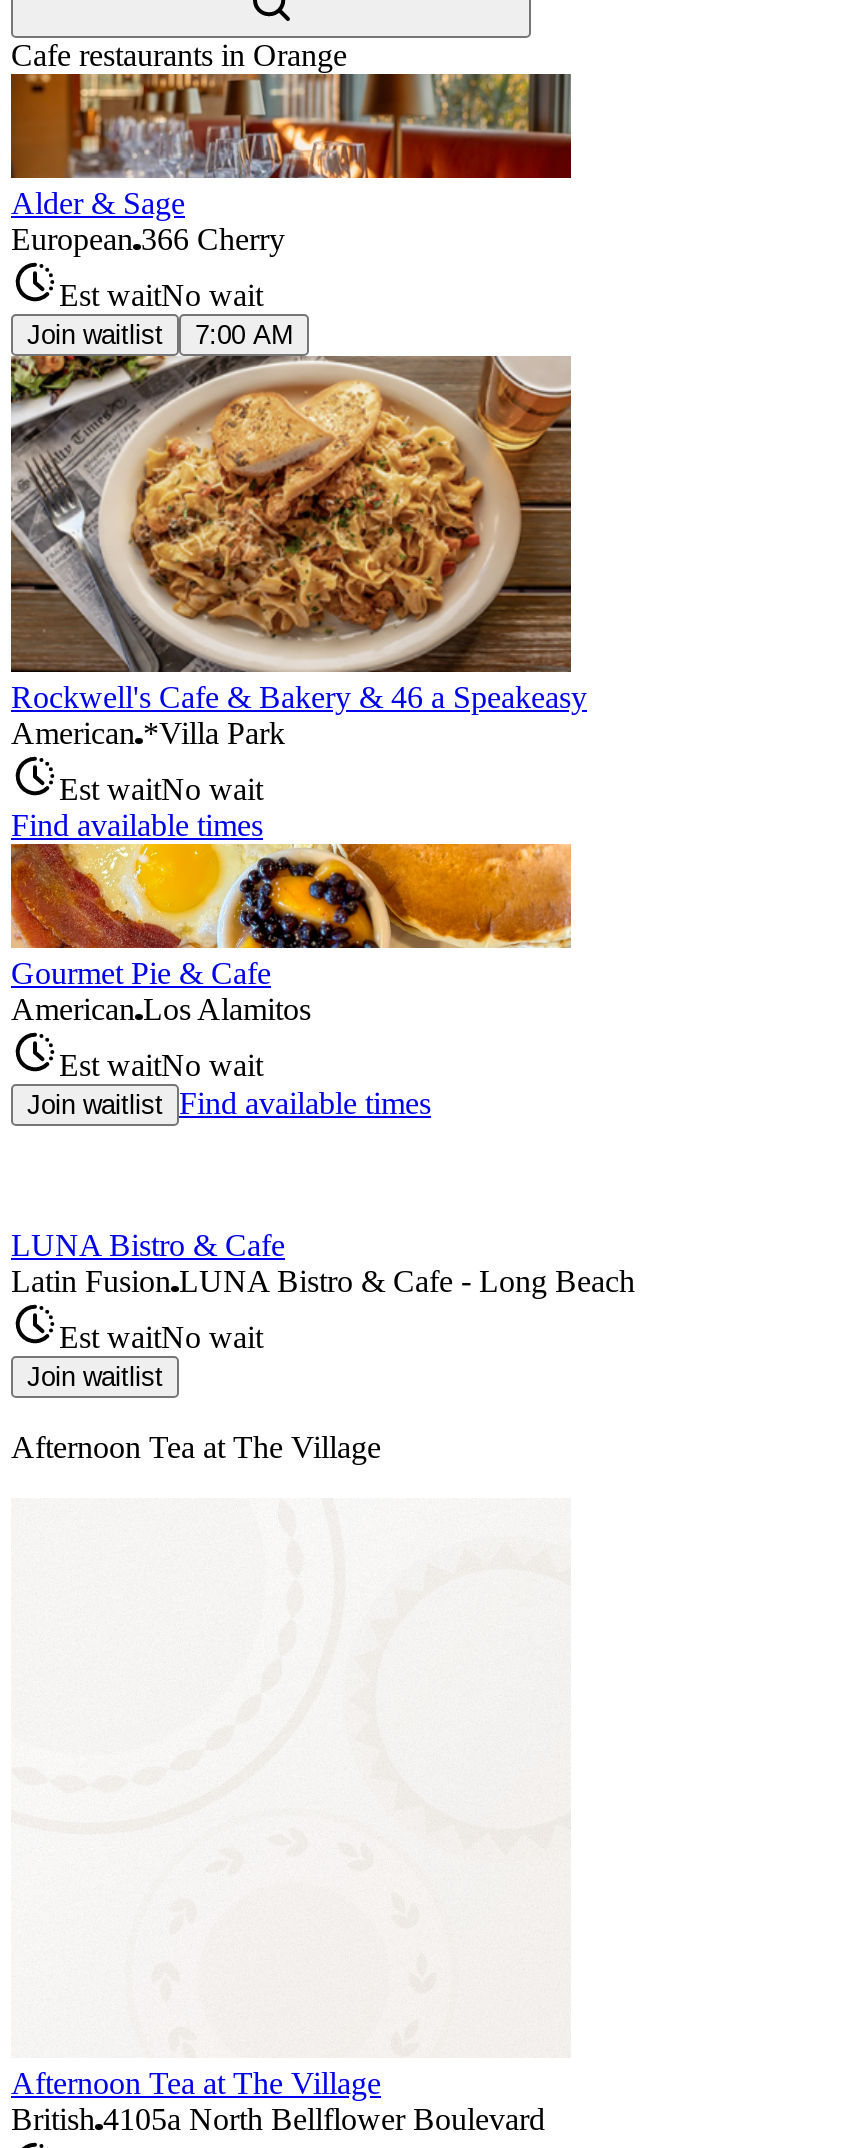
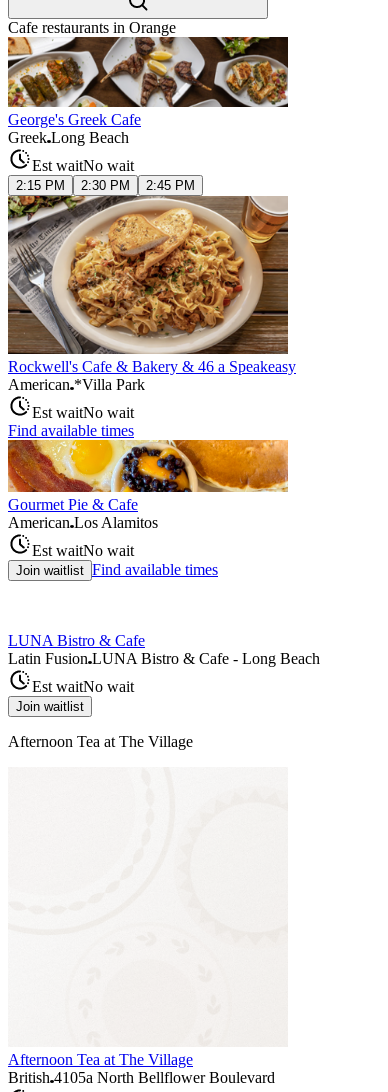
[11,74,573,256] [image] | Alder & Sage | European 366 Cherry -> [7,37,289,146] [image] | George's Greek Cafe | Greek Long Beach
[27,320,293,350] Join waitlist | 7:00 AM -> [16,178,195,193] 2:15 PM | 2:30 PM | 2:45 PM

